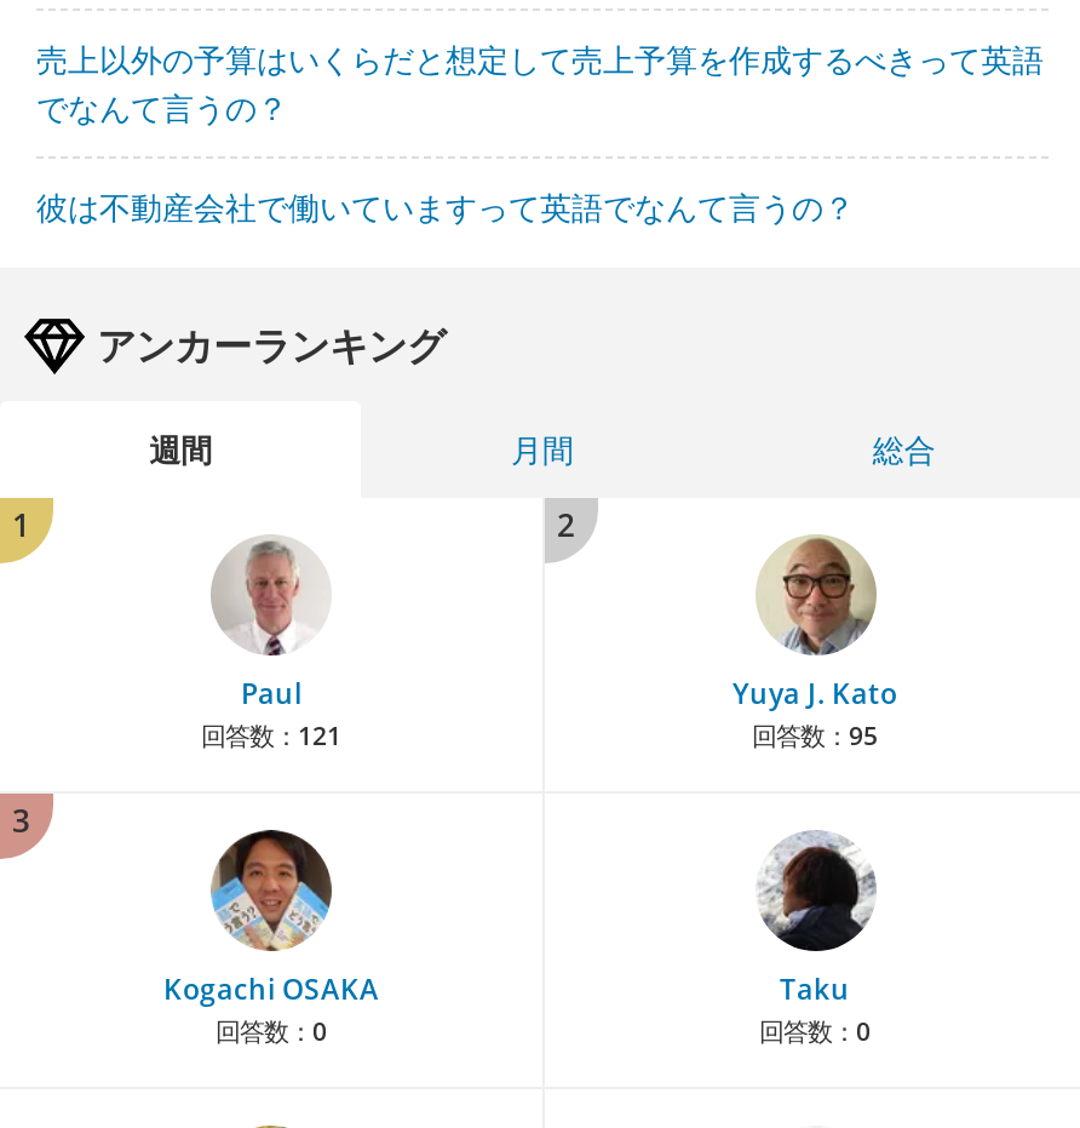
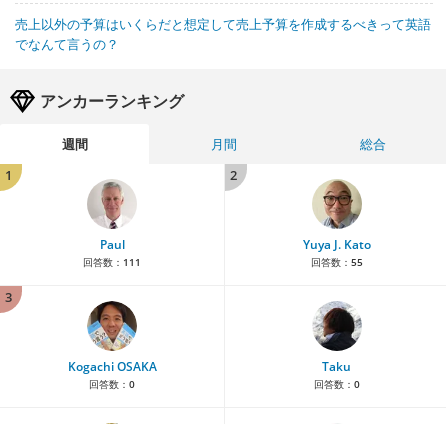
[36,185,855,229] 彼は不動産会社で働いていますって英語でなんて言うの？ -> none
[201,718,341,752] 回答数：121 -> [83,255,141,269] 回答数：111
[752,718,878,752] 回答数：95 -> [310,255,362,269] 回答数：55

